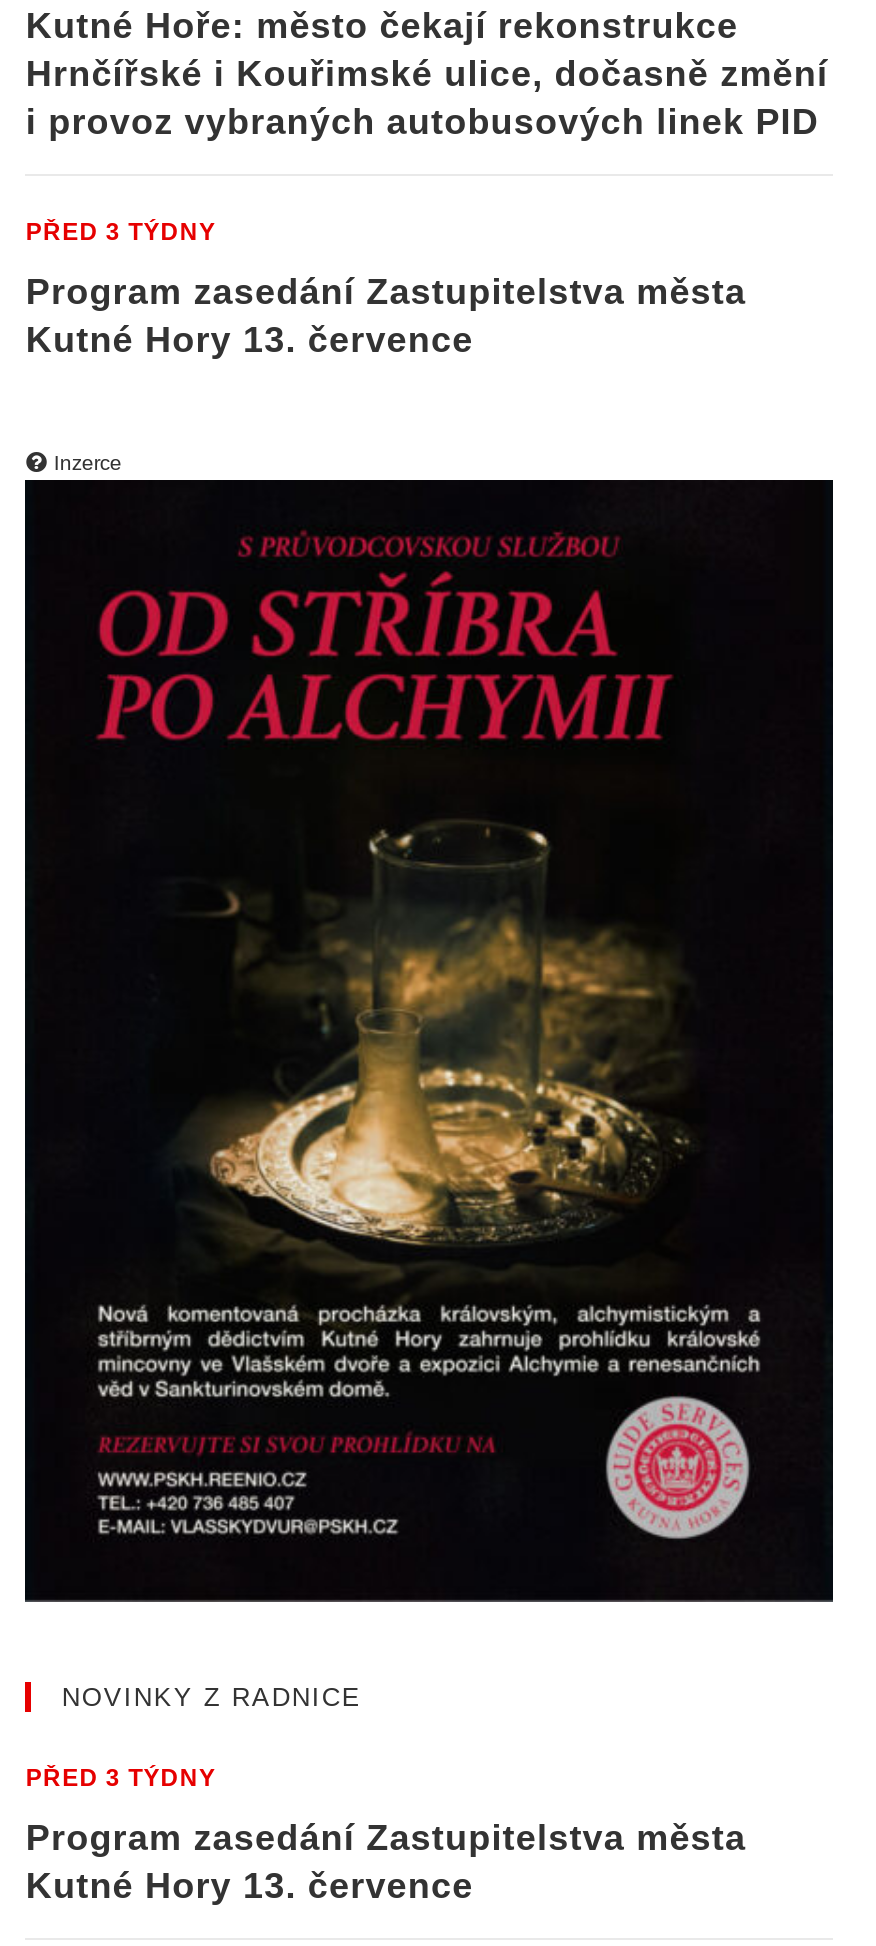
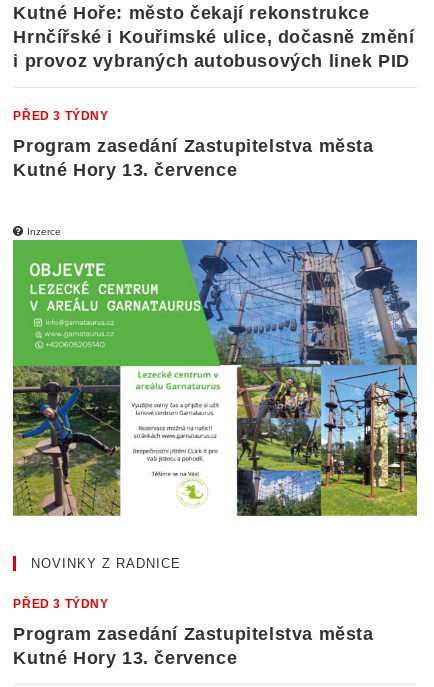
[23,478,835,1604] [image] -> [12,239,418,517] [image]

